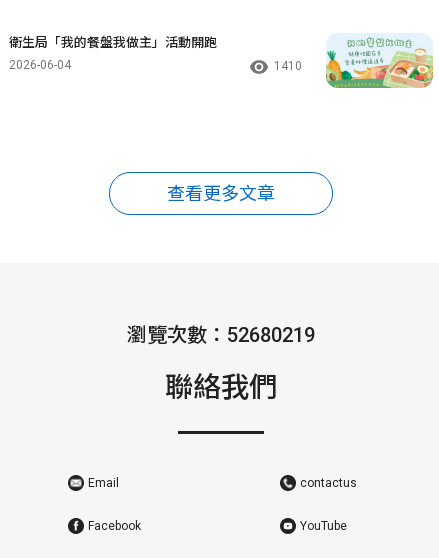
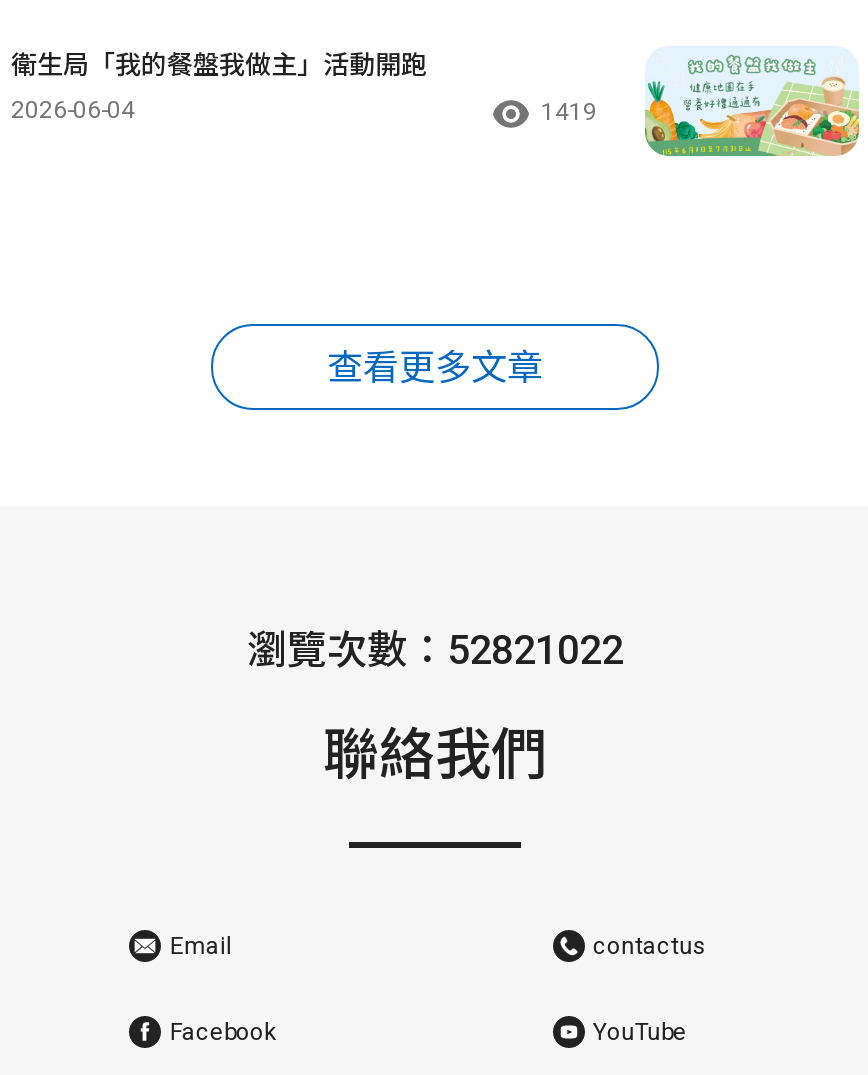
[274,59,302,73] 1410 -> [541,99,597,127] 1419
[127,323,315,347] 瀏覽次數：52680219 -> [247,626,623,674] 瀏覽次數：52821022

